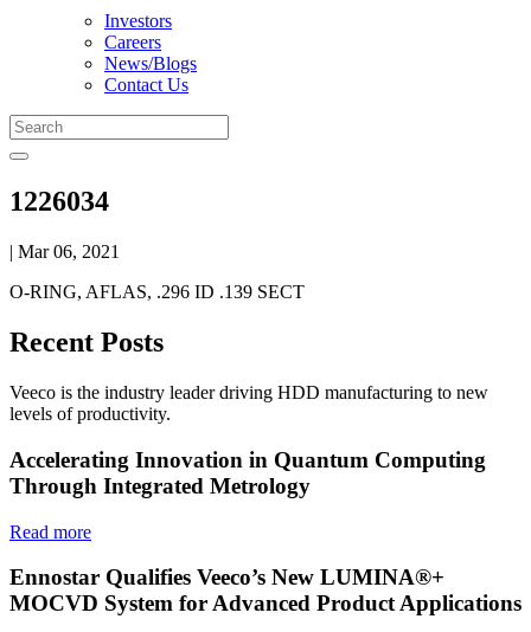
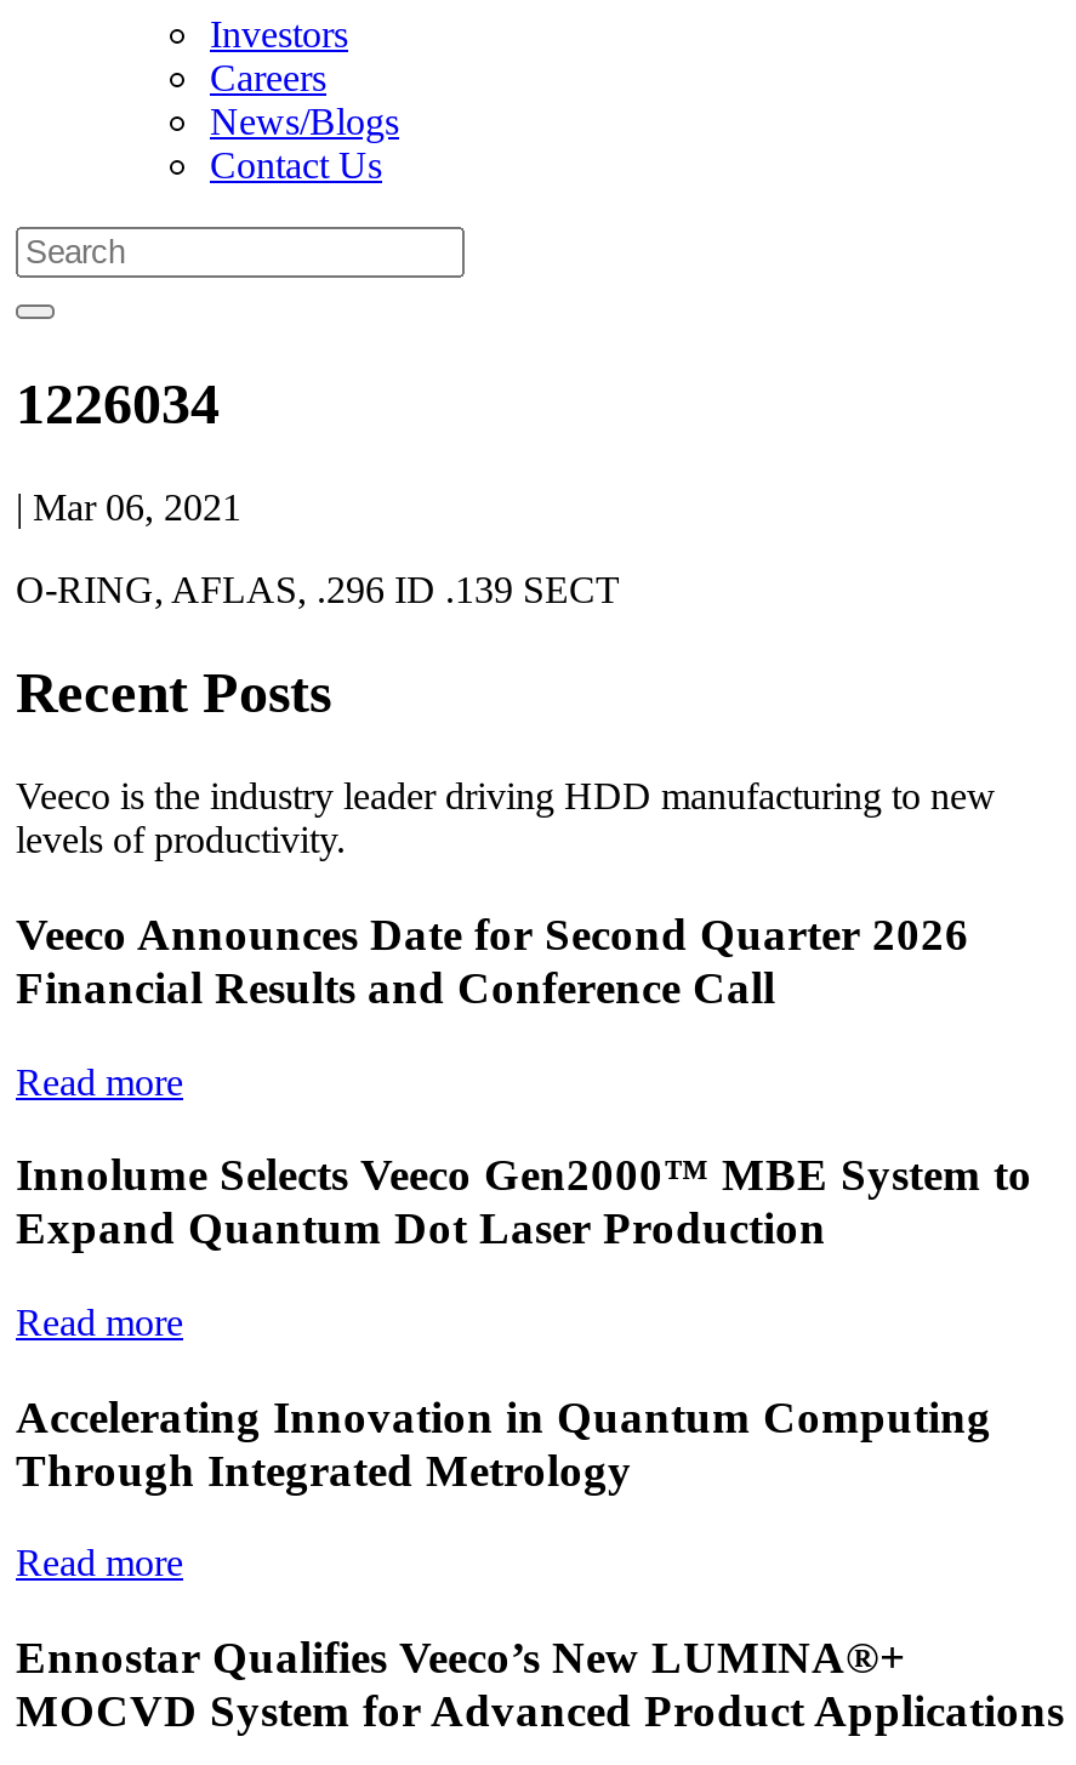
none -> [16,908,1032,1343] Veeco Announces Date for Second Quarter 2026 | Financial Results and Conference Call | Read more | Innolume Selects Veeco Gen2000™ MBE System to | Expand Quantum Dot Laser Production | Read more

